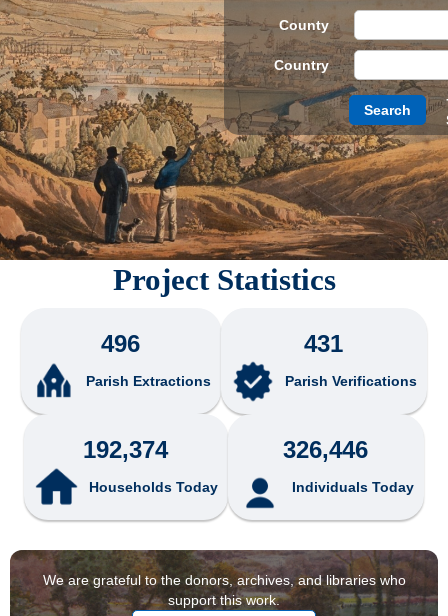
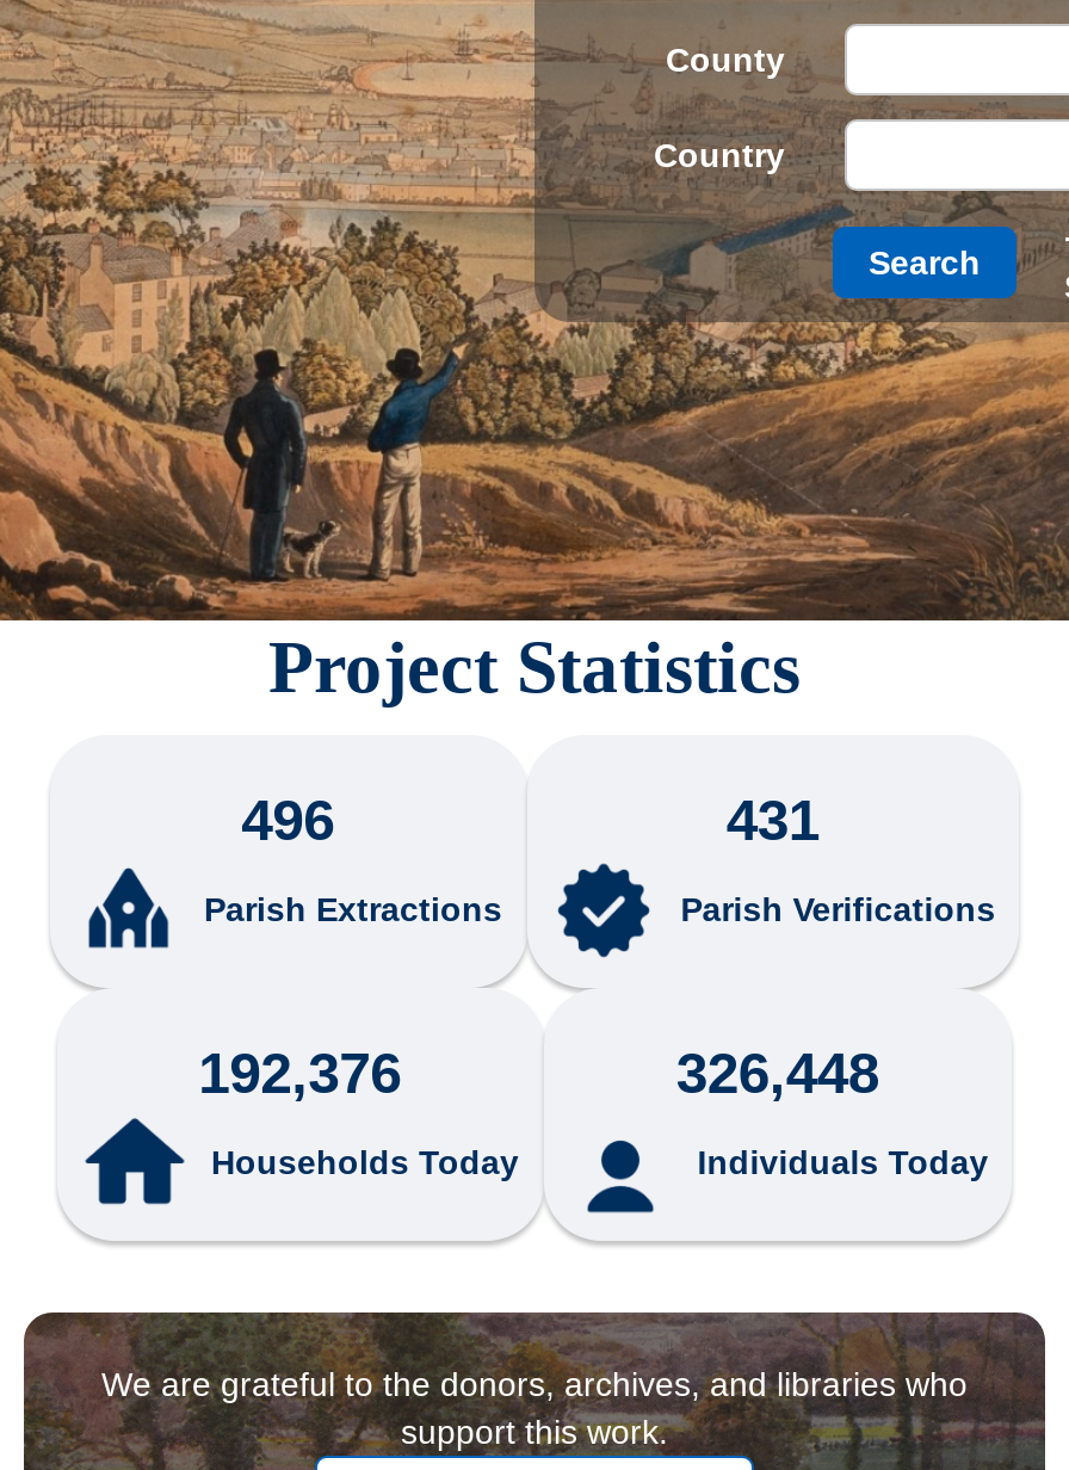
[83,436,168,463] 192,374 -> [198,1040,401,1104] 192,376
[283,436,368,463] 326,446 -> [676,1040,879,1104] 326,448

